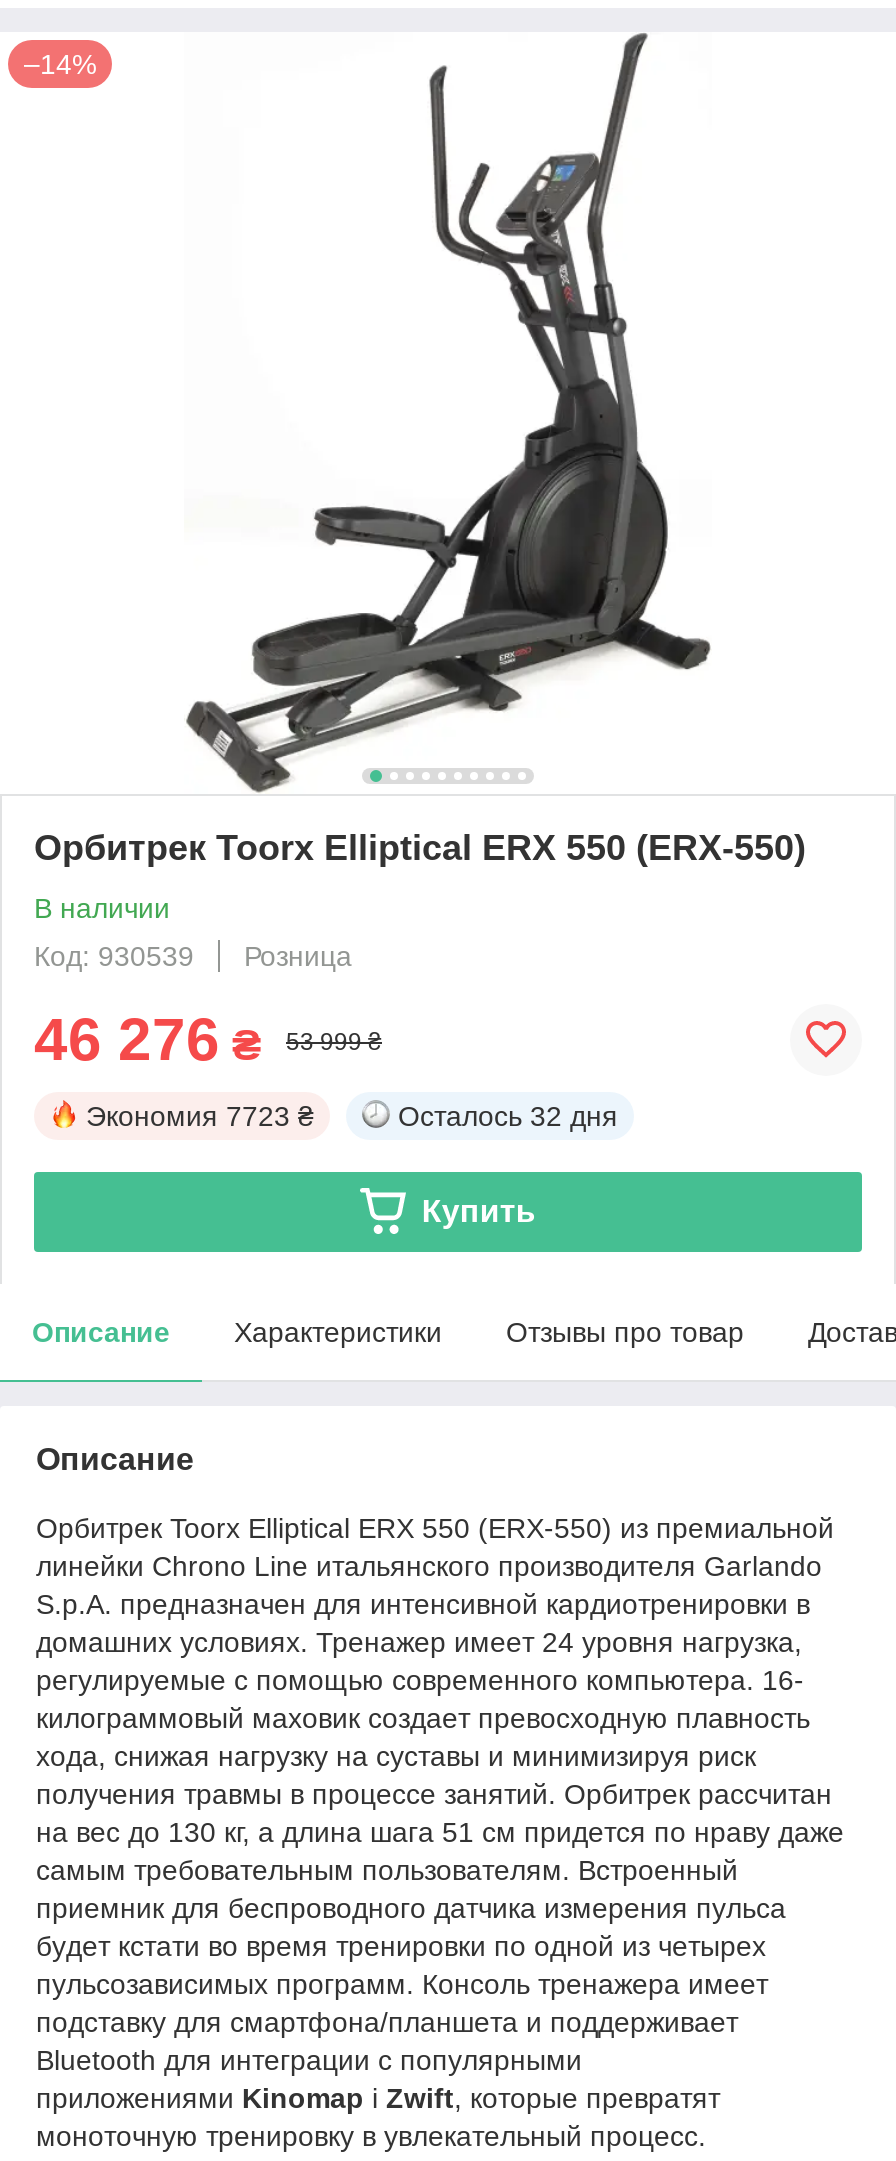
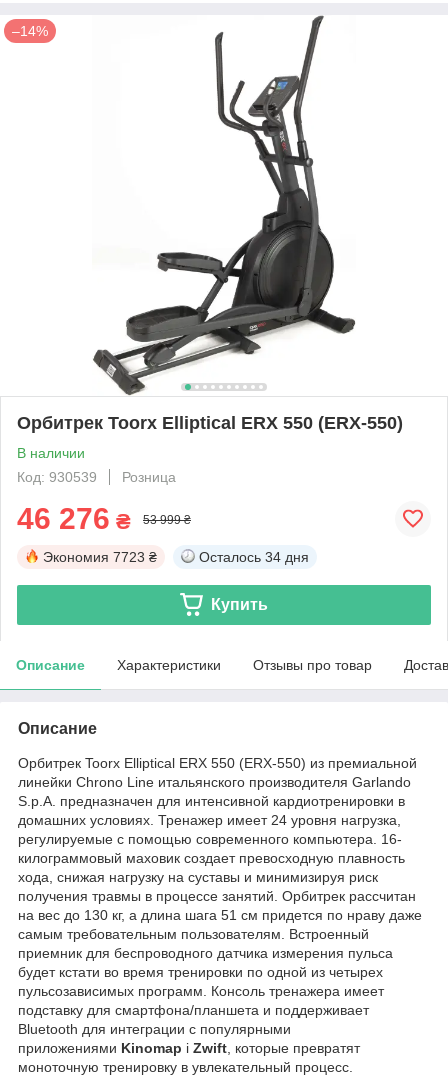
[398,1100,618,1132] Осталось 32 дня -> [199,549,309,565] Осталось 34 дня

